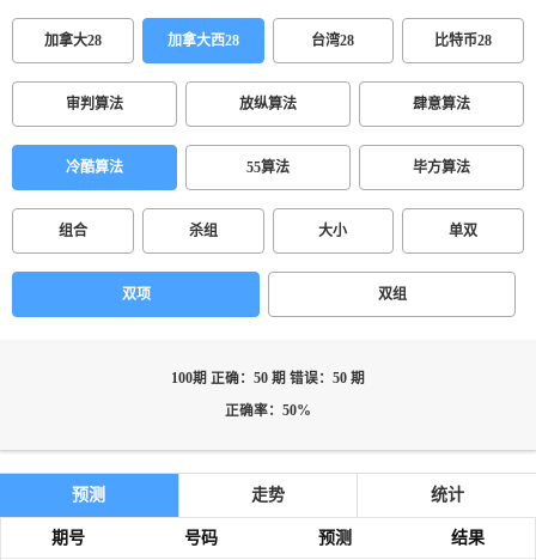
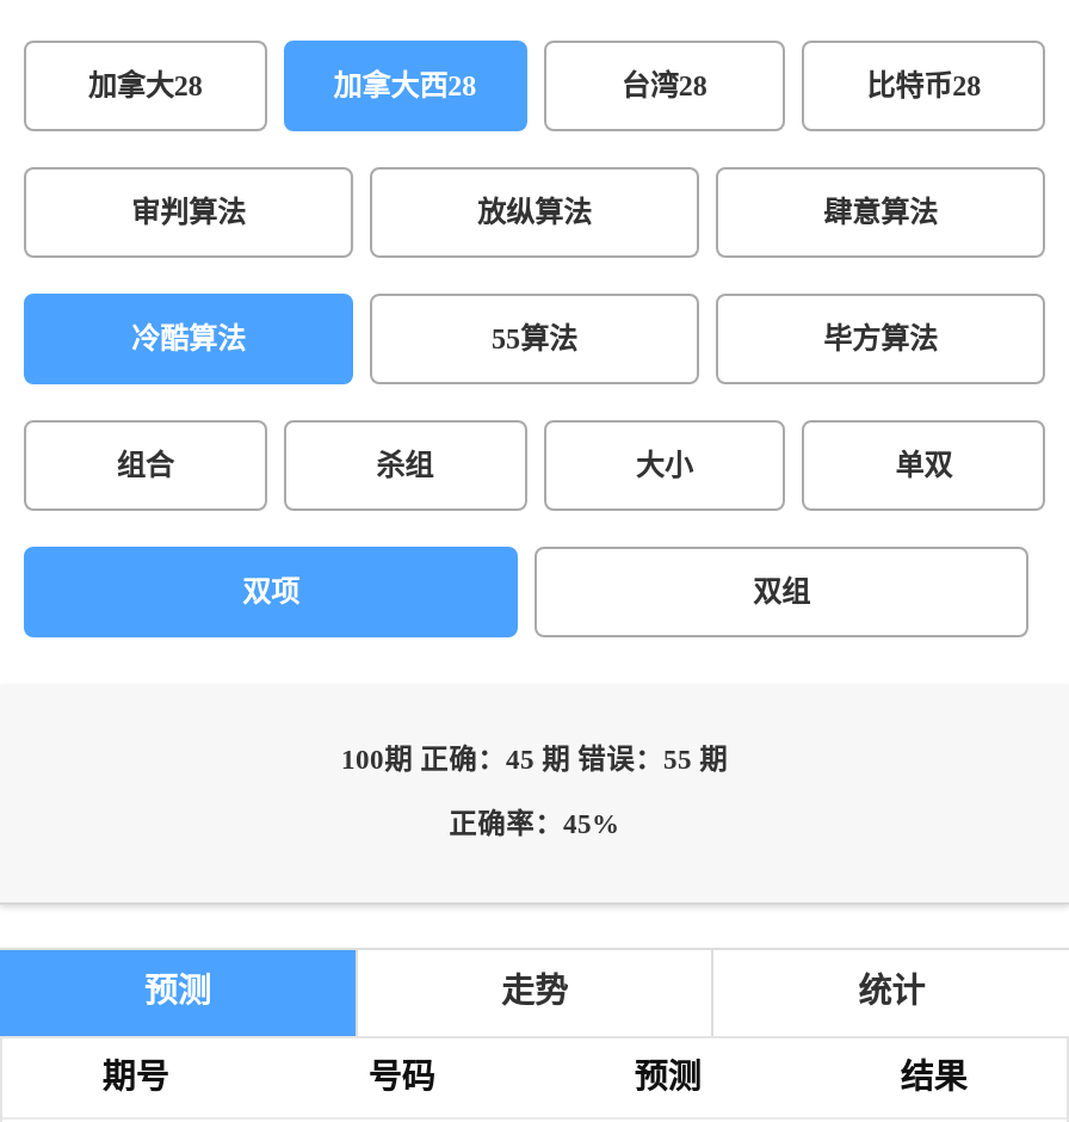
[171,371,365,386] 100期 正确：50 期 错误：50 期 -> [341,745,728,776] 100期 正确：45 期 错误：55 期
[225,403,311,419] 正确率：50% -> [449,809,620,840] 正确率：45%

